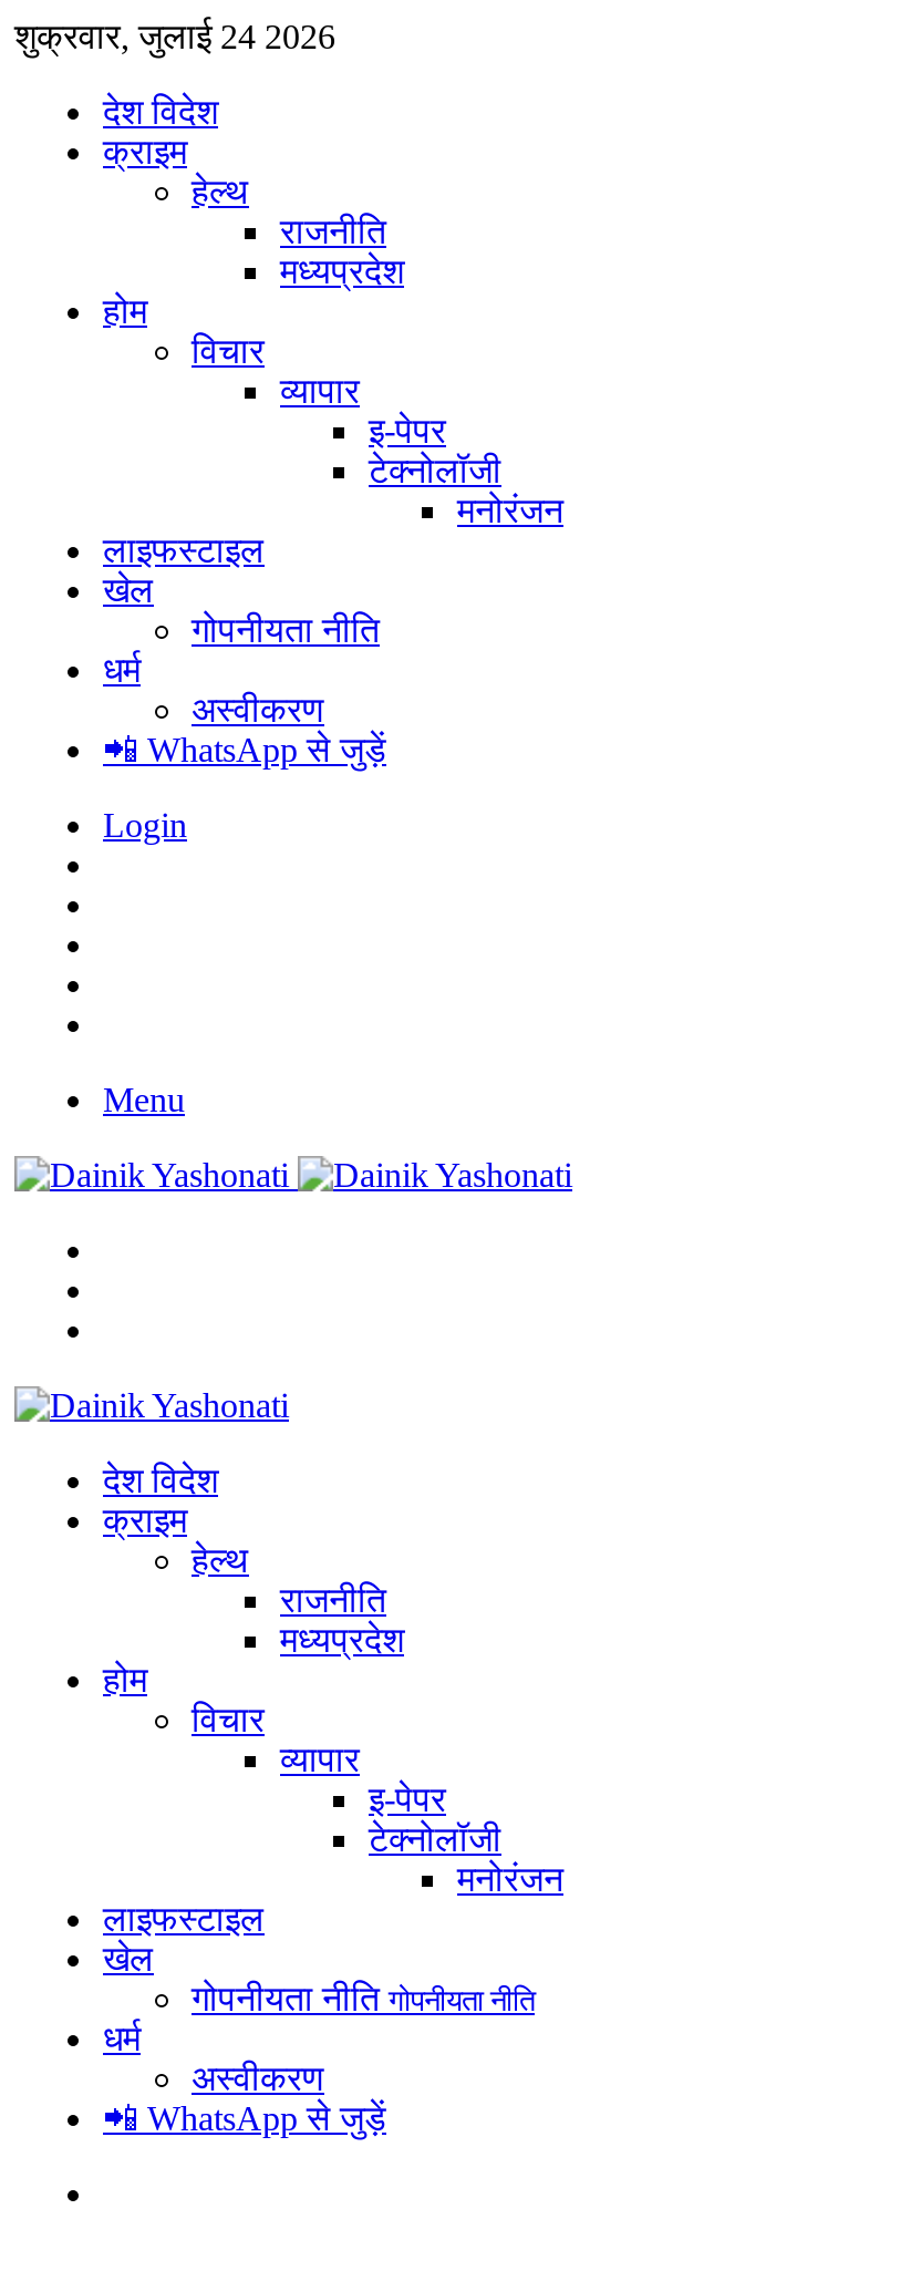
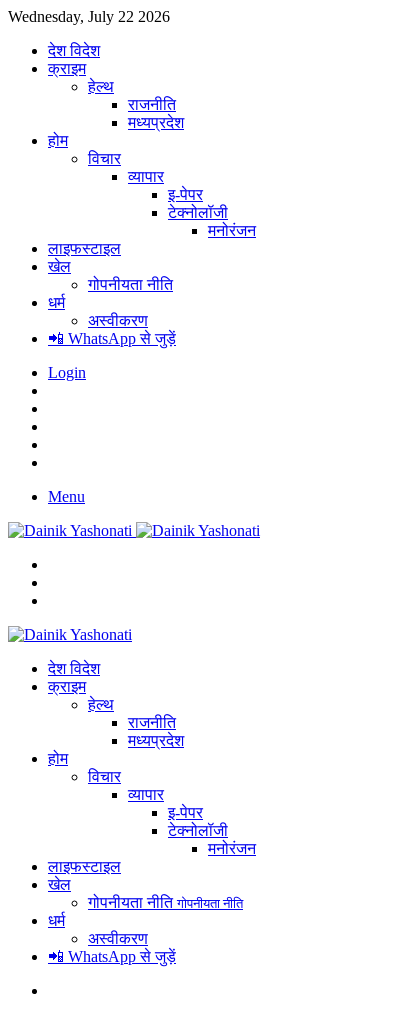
[14,18,335,55] शुक्रवार, जुलाई 24 2026 -> [8,8,170,25] Wednesday, July 22 2026

